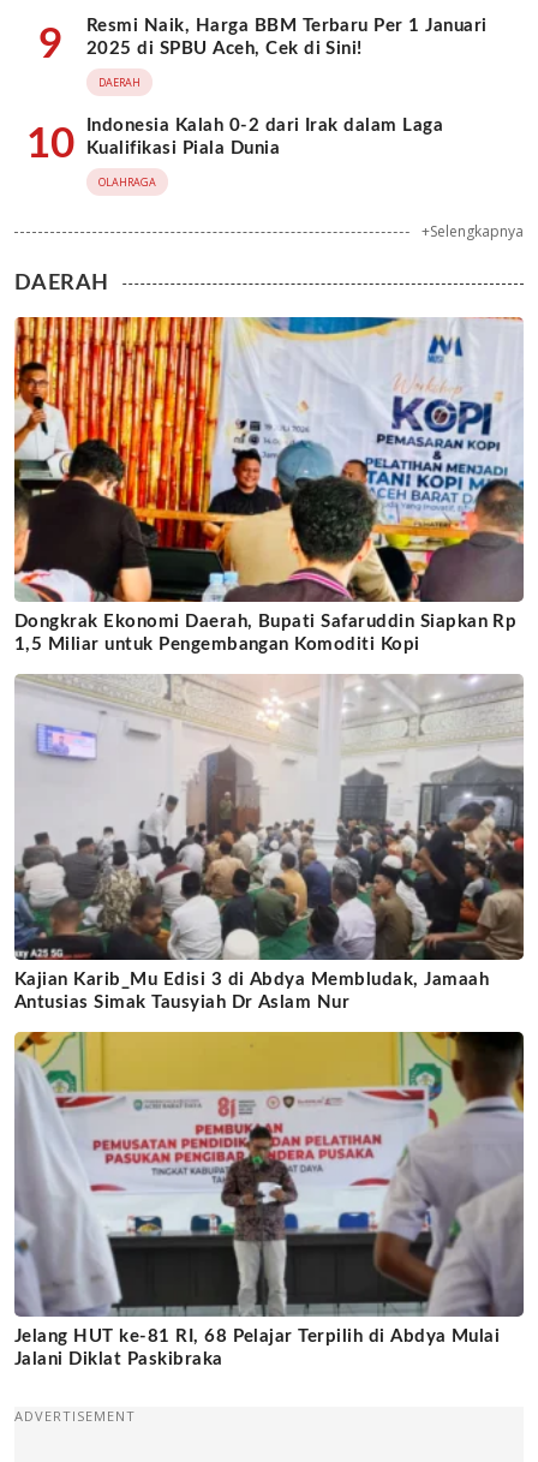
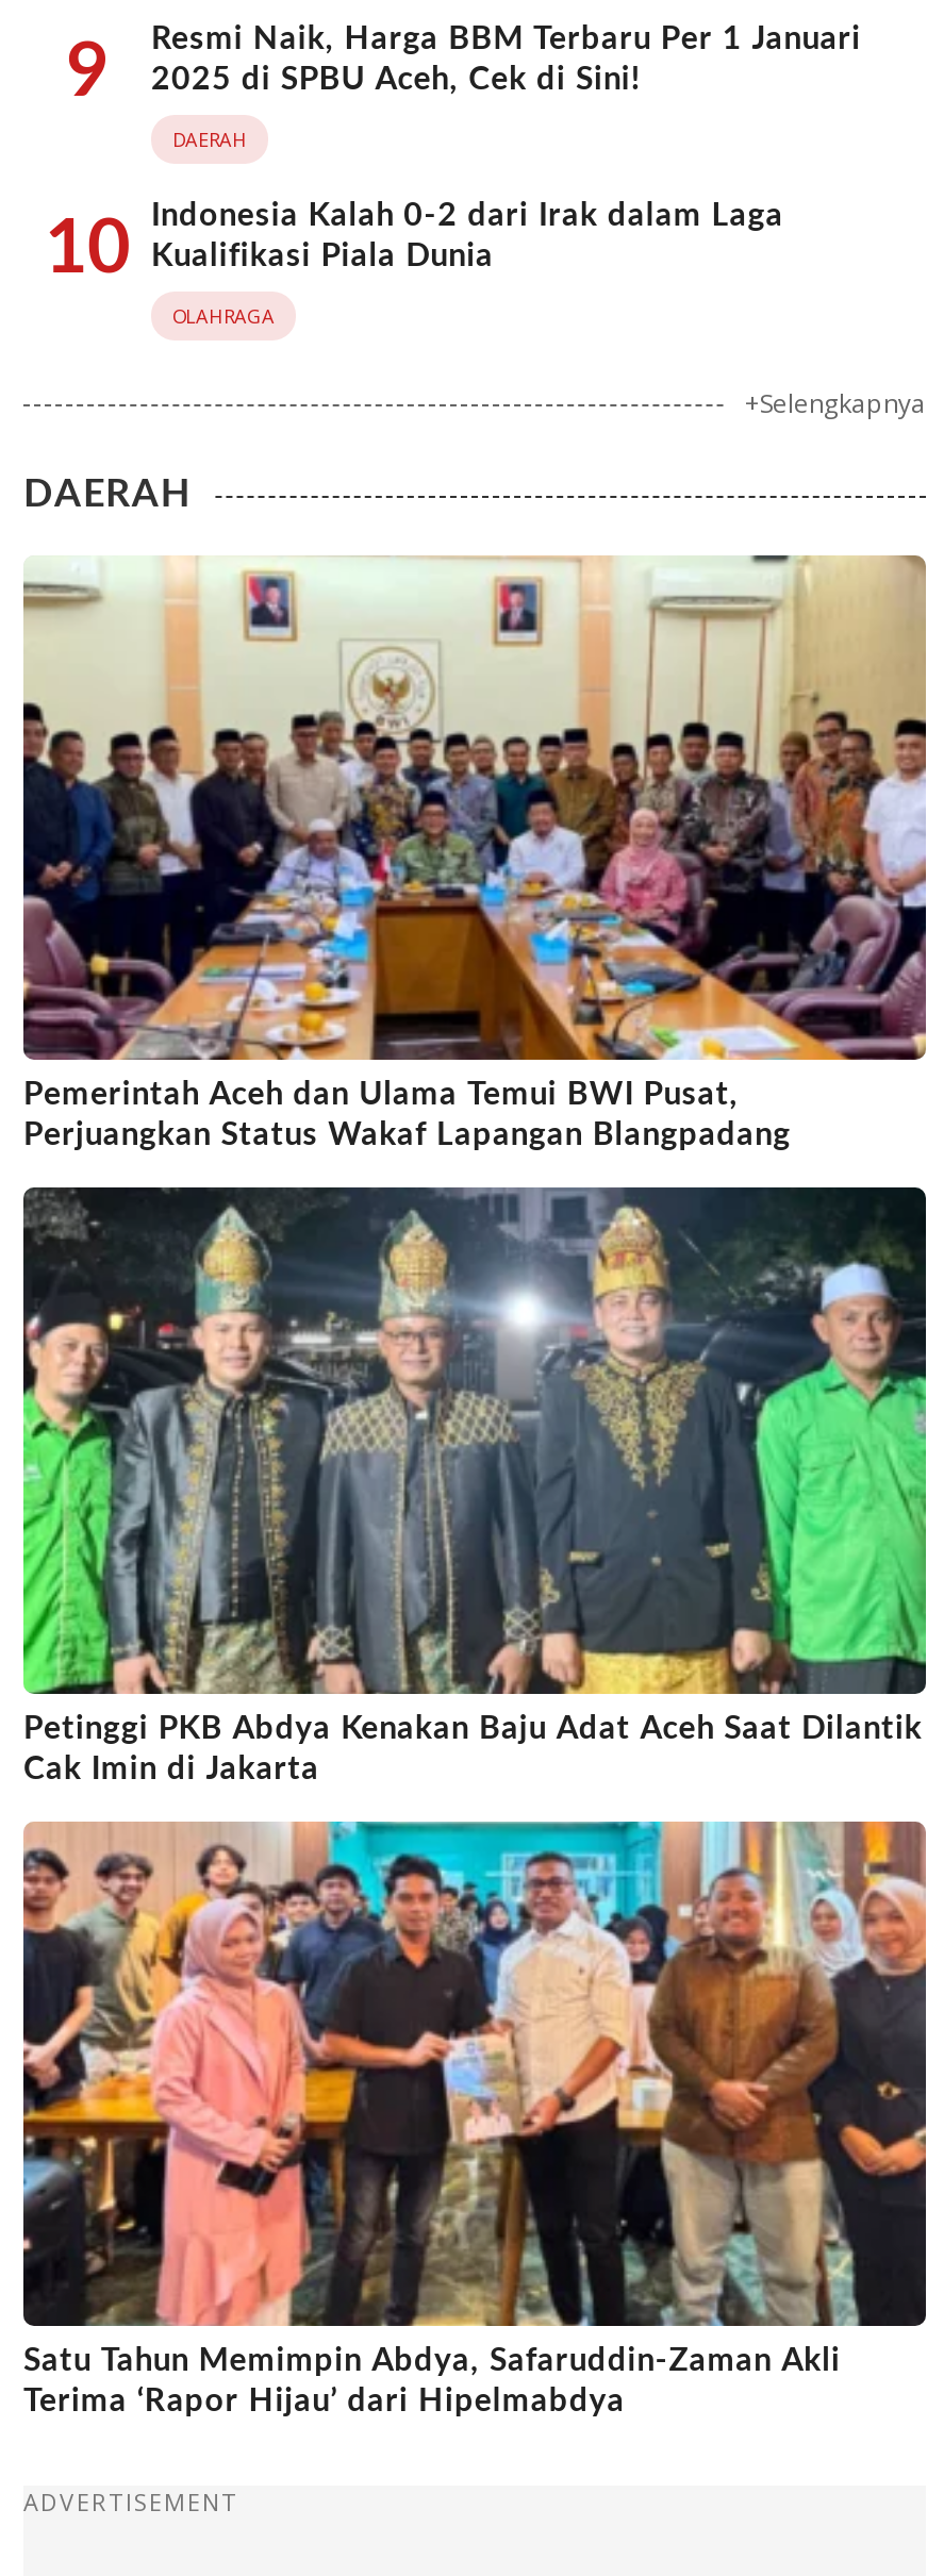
[13,316,525,654] [image] | Dongkrak Ekonomi Daerah, Bupati Safaruddin Siapkan Rp | 1,5 Miliar untuk Pengembangan Komoditi Kopi -> [21,555,928,1152] [image] | Pemerintah Aceh dan Ulama Temui BWI Pusat, | Perjuangkan Status Wakaf Lapangan Blangpadang
[13,674,525,1011] [image] | Kajian Karib_Mu Edisi 3 di Abdya Membludak, Jamaah | Antusias Simak Tausyiah Dr Aslam Nur -> [21,1185,928,1785] [image] | Petinggi PKB Abdya Kenakan Baju Adat Aceh Saat Dilantik | Cak Imin di Jakarta
[13,1031,525,1369] [image] | Jelang HUT ke-81 RI, 68 Pelajar Terpilih di Abdya Mulai | Jalani Diklat Paskibraka -> [21,1819,928,2418] [image] | Satu Tahun Memimpin Abdya, Safaruddin-Zaman Akli | Terima ‘Rapor Hijau’ dari Hipelmabdya

